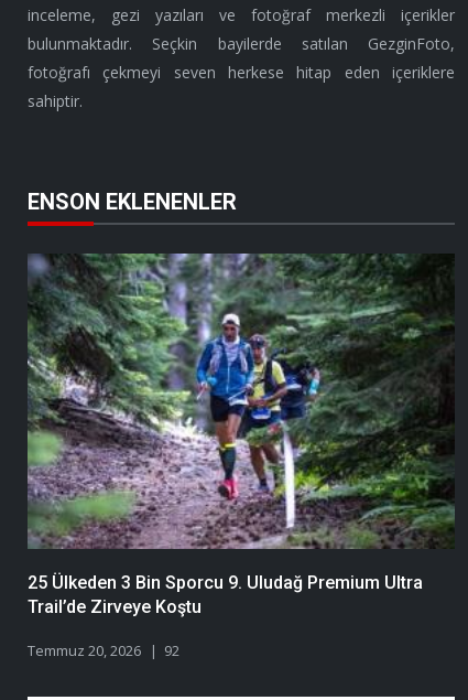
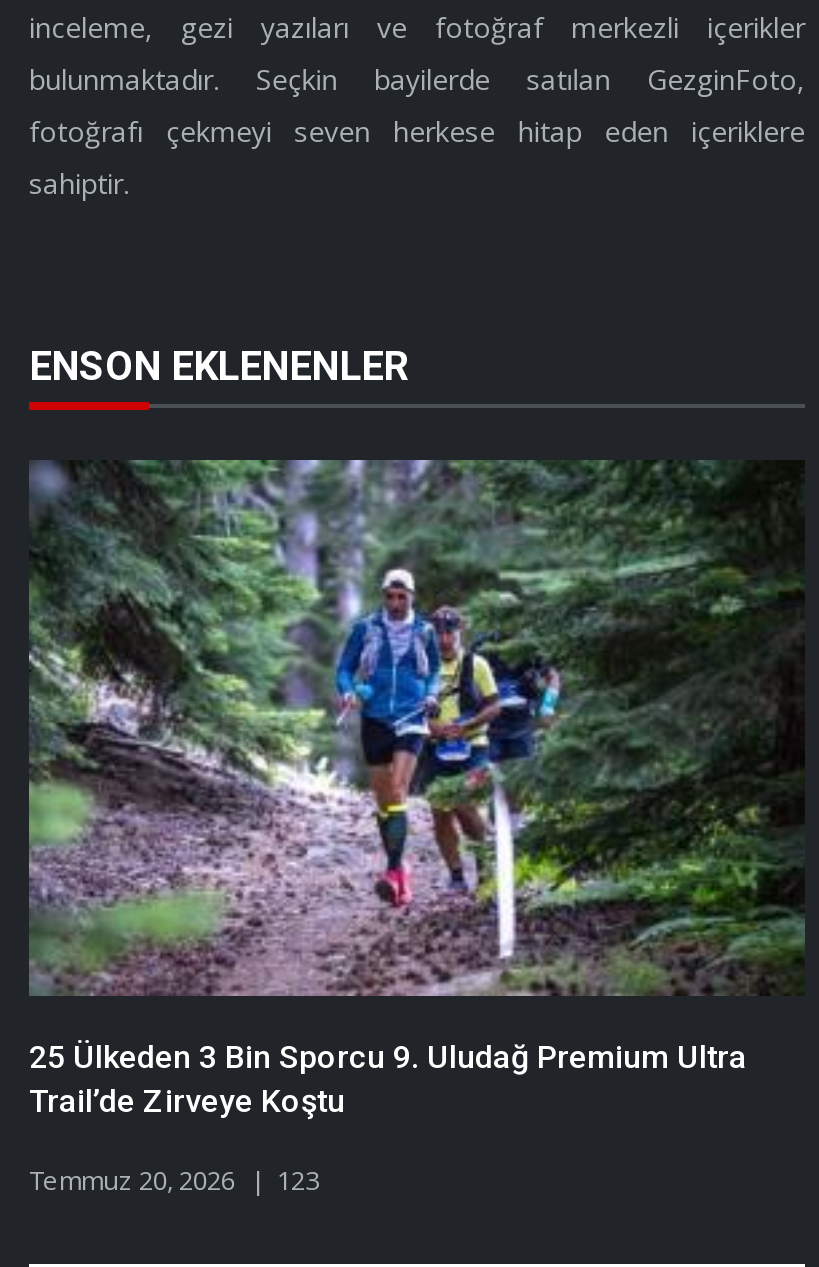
[28,640,179,660] Temmuz 20, 2026 92 -> [29,1161,319,1197] Temmuz 20, 2026 123

